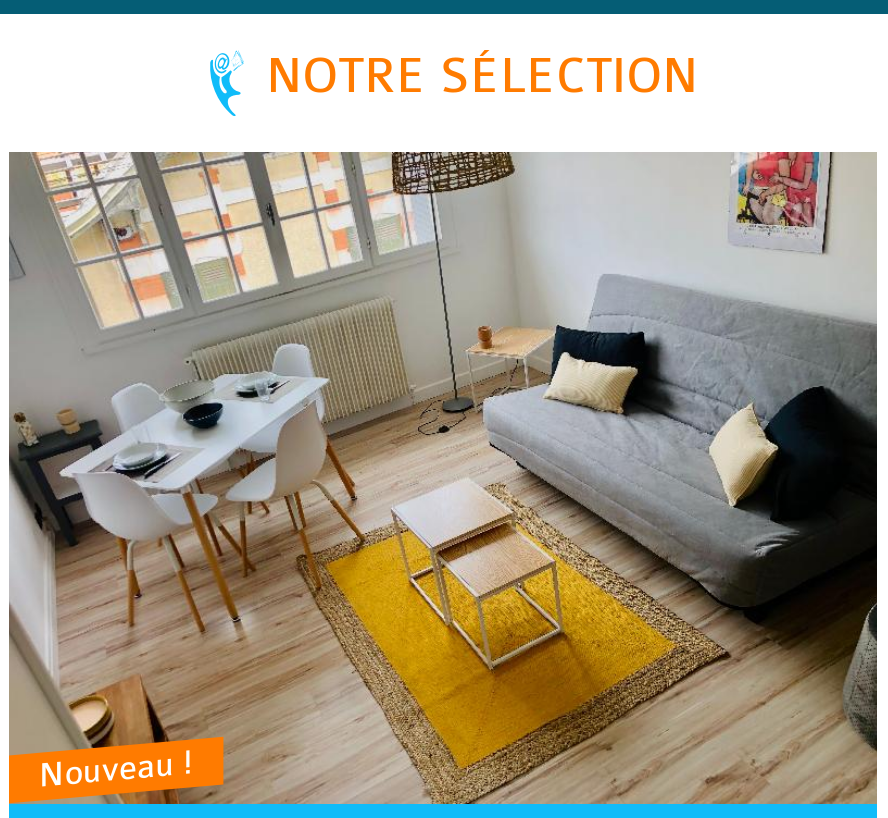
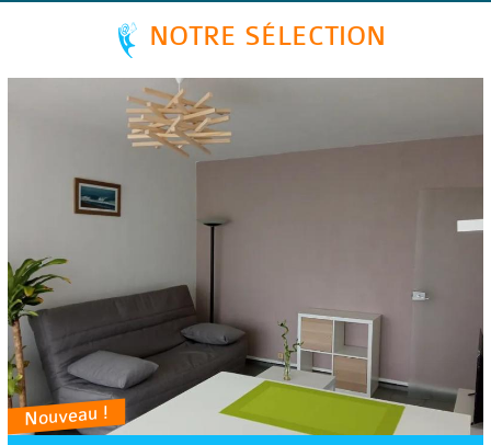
[9,152,879,806] [image] -> [7,78,484,436] [image]

